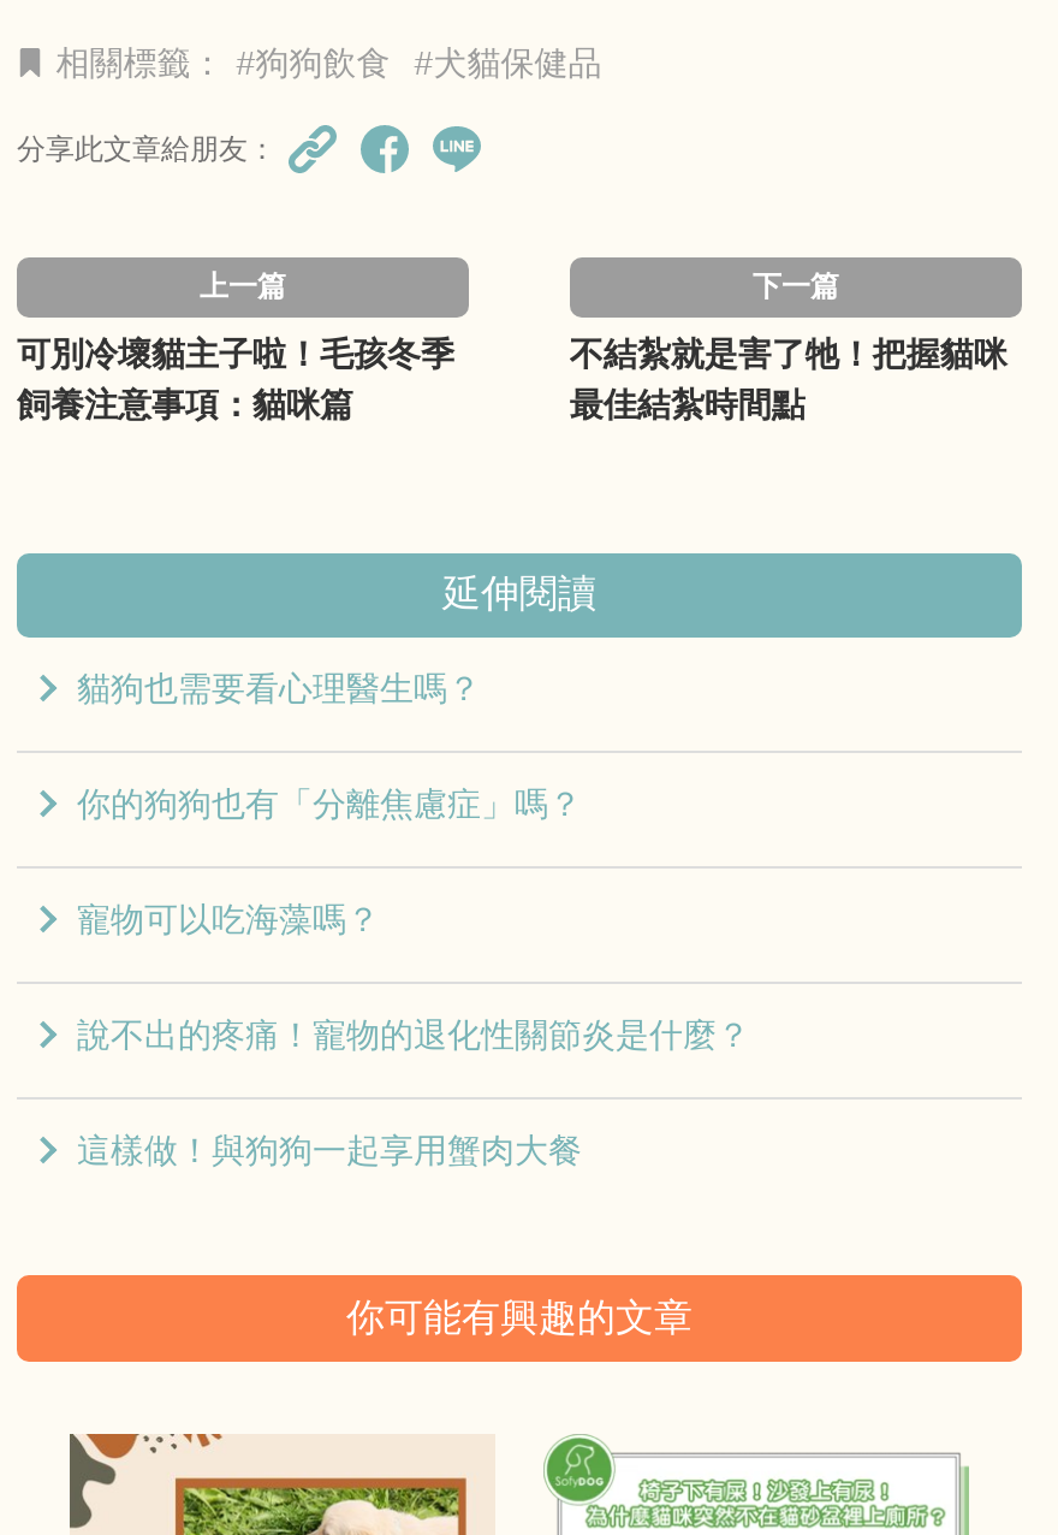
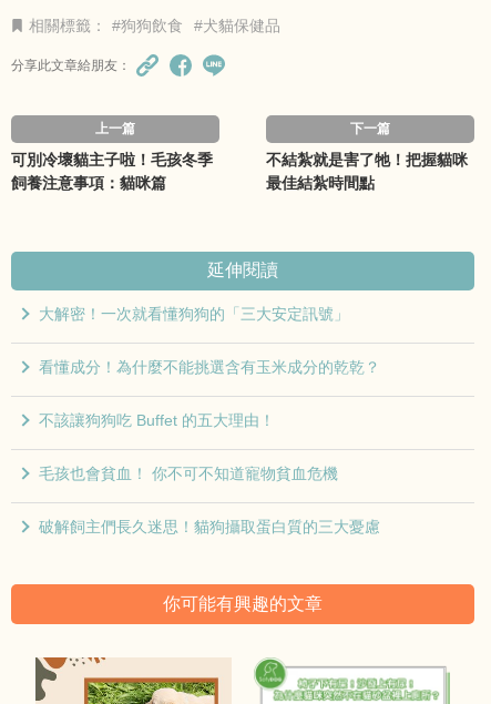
[77,668,481,706] 貓狗也需要看心理醫生嗎？ -> [39,304,349,322] 大解密！一次就看懂狗狗的「三大安定訊號」
[77,783,582,822] 你的狗狗也有「分離焦慮症」嗎？ -> [39,358,380,375] 看懂成分！為什麼不能挑選含有玉米成分的乾乾？
[77,899,380,937] 寵物可以吃海藻嗎？ -> [39,411,275,429] 不該讓狗狗吃 Buffet 的五大理由！
[77,1014,750,1053] 說不出的疼痛！寵物的退化性關節炎是什麼？ -> [39,464,338,482] 毛孩也會貧血！ 你不可不知道寵物貧血危機
[77,1130,582,1168] 這樣做！與狗狗一起享用蟹肉大餐 -> [39,517,380,535] 破解飼主們長久迷思！貓狗攝取蛋白質的三大憂慮

